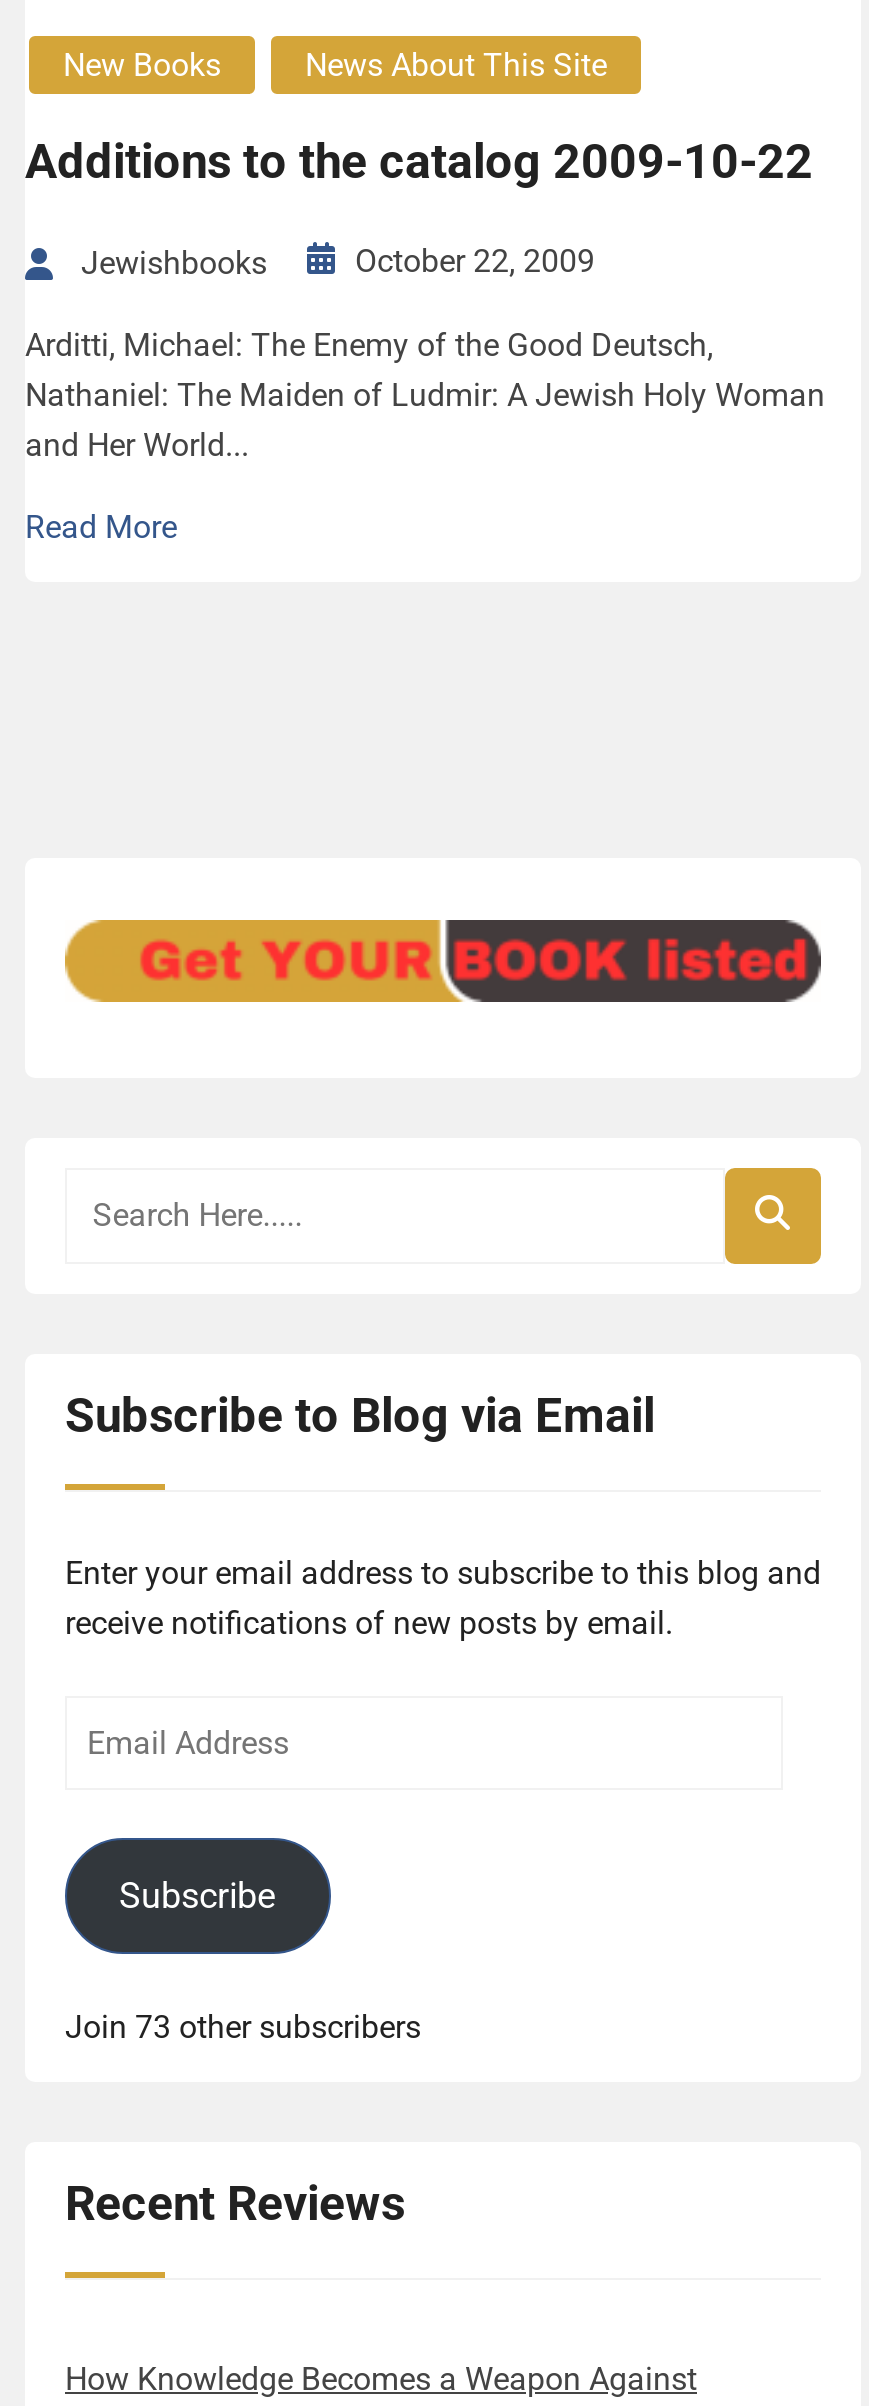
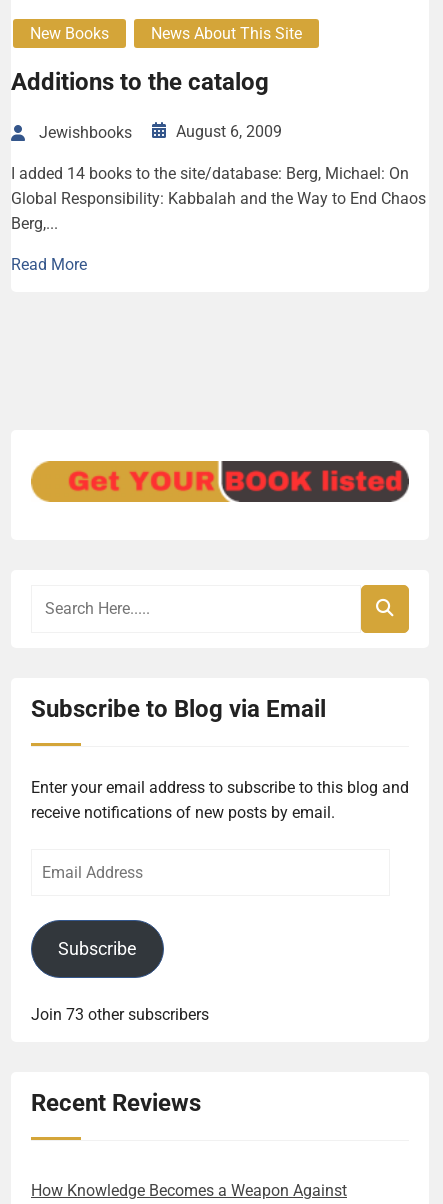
[25,134,813,190] Additions to the catalog 2009-10-22 -> [11,68,269,96] Additions to the catalog
[355,242,595,280] October 22, 2009 -> [176,122,282,141] August 6, 2009
[25,326,825,464] Arditti, Michael: The Enemy of the Good Deutsch, | Nathaniel: The Maiden of Ludmir: A Jewish Holy Woman | and Her World... -> [11,164,426,233] I added 14 books to the site/database: Berg, Michael: On | Global Responsibility: Kabbalah and the Way to End Chaos | Berg,...

